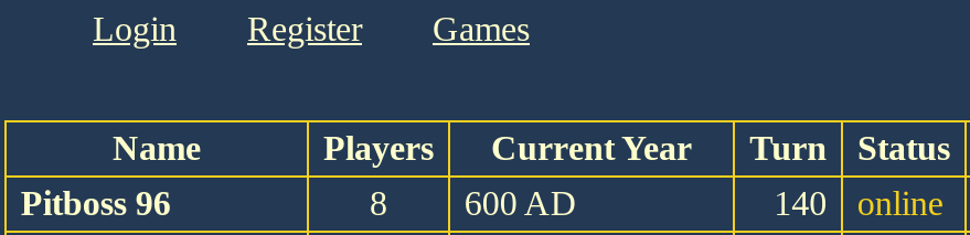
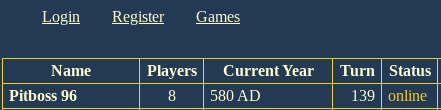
[464,184,577,222] 600 AD -> [210,87,261,104] 580 AD
[774,184,943,222] 140 online -> [351,87,427,104] 139 online

